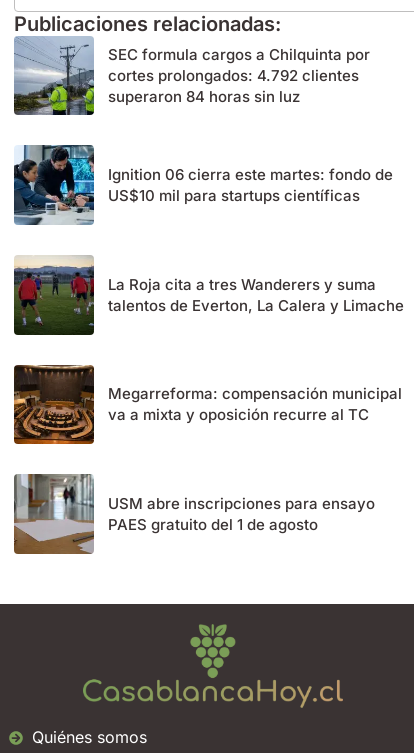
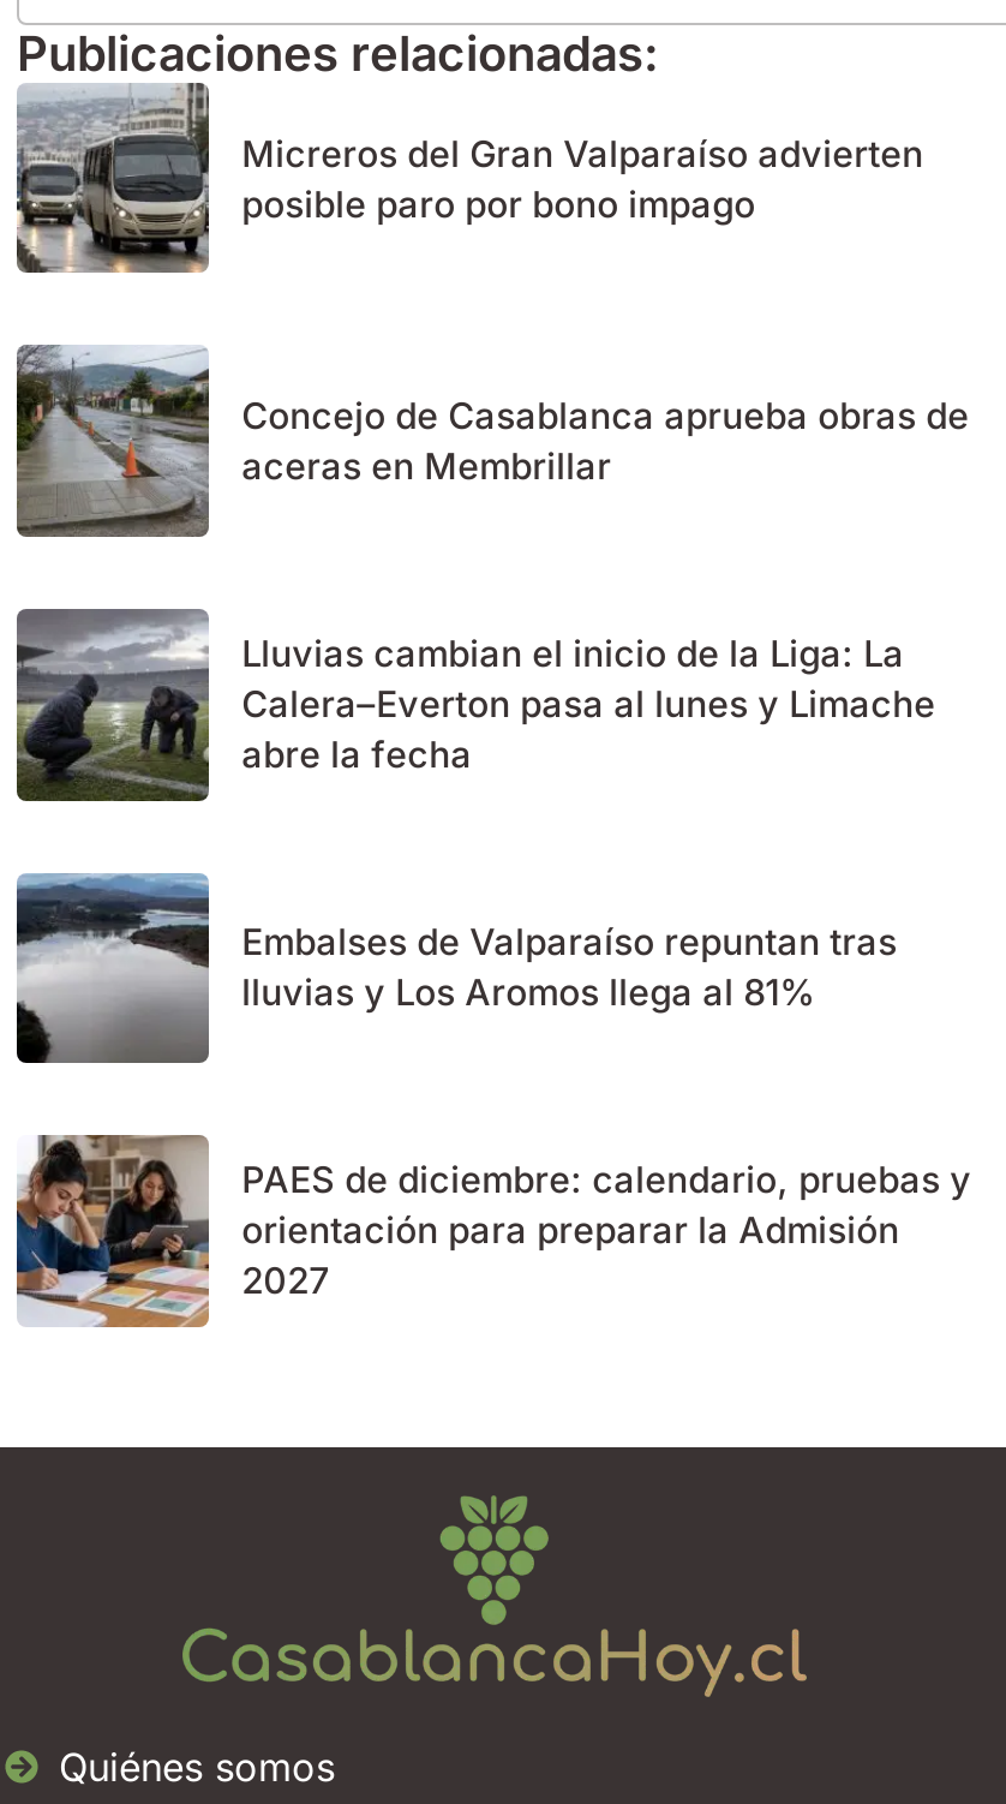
[14,38,370,116] [image] | SEC formula cargos a Chilquinta por | cortes prolongados: 4.792 clientes | superaron 84 horas sin luz -> [14,88,923,273] [image] | Micreros del Gran Valparaíso advierten | posible paro por bono impago
[13,144,393,225] [image] | Ignition 06 cierra este martes: fondo de | US$10 mil para startups científicas -> [14,342,969,539] [image] | Concejo de Casablanca aprueba obras de | aceras en Membrillar
[14,255,404,333] [image] | La Roja cita a tres Wanderers y suma | talentos de Everton, La Calera y Limache -> [14,607,935,799] [image] | Lluvias cambian el inicio de la Liga: La | Calera–Everton pasa al lunes y Limache | abre la fecha
[13,364,402,445] [image] | Megarreforma: compensación municipal | va a mixta y oposición recurre al TC -> [14,873,897,1065] [image] | Embalses de Valparaíso repuntan tras | lluvias y Los Aromos llega al 81%
[13,473,375,555] [image] | USM abre inscripciones para ensayo | PAES gratuito del 1 de agosto -> [14,1135,971,1327] [image] | PAES de diciembre: calendario, pruebas y | orientación para preparar la Admisión | 2027

